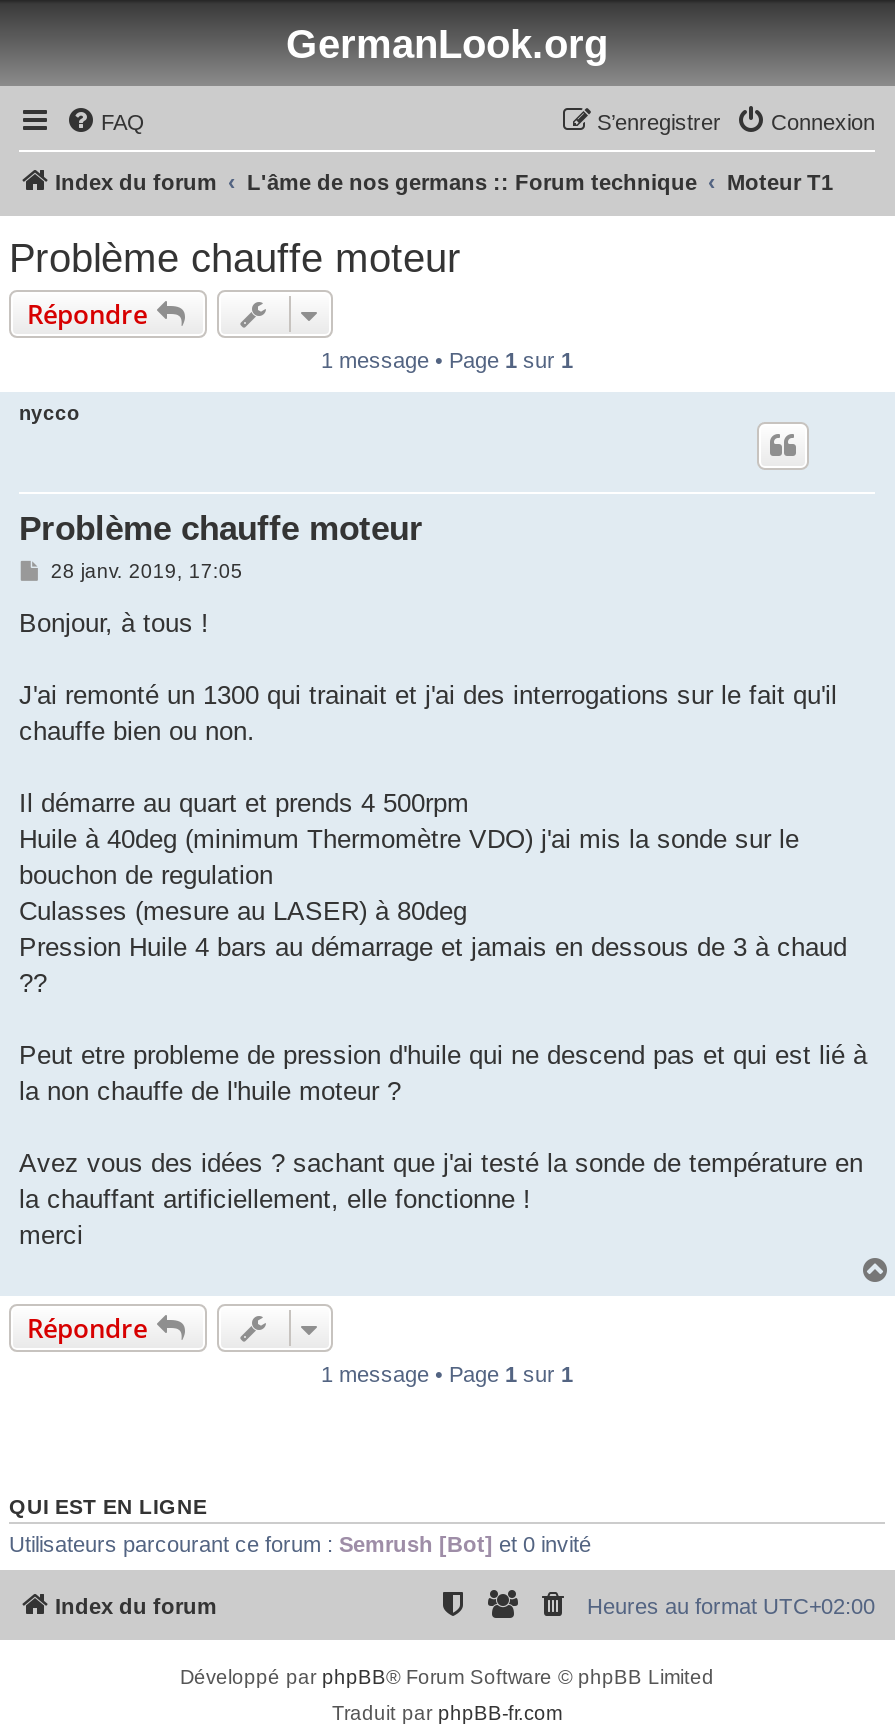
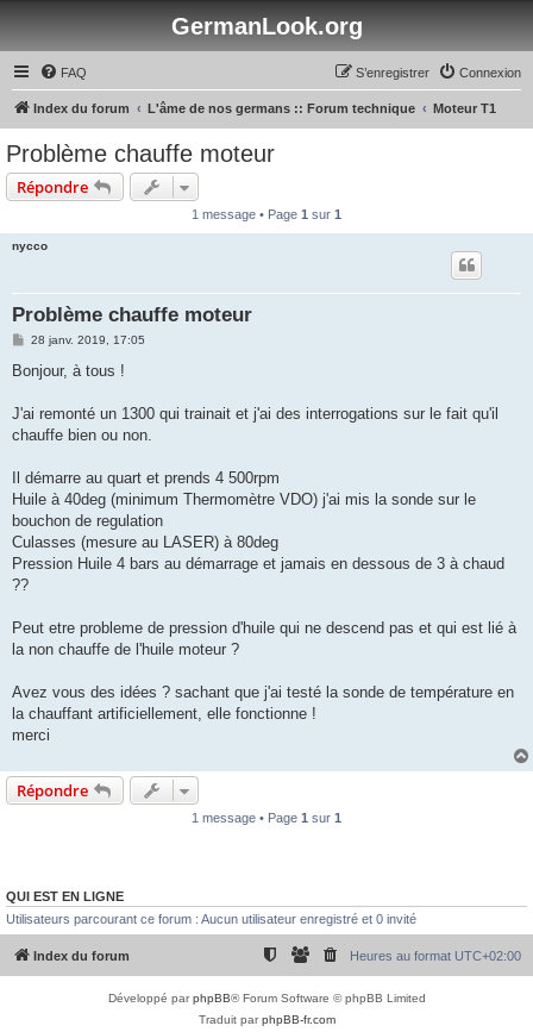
[9,1532,591,1556] Utilisateurs parcourant ce forum : Semrush [Bot] et 0 invité -> [6,912,416,926] Utilisateurs parcourant ce forum : Aucun utilisateur enregistré et 0 invité

